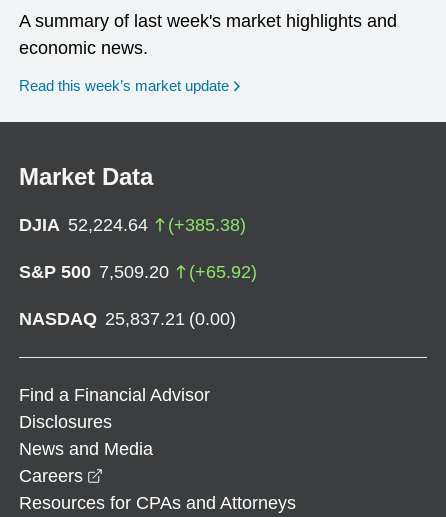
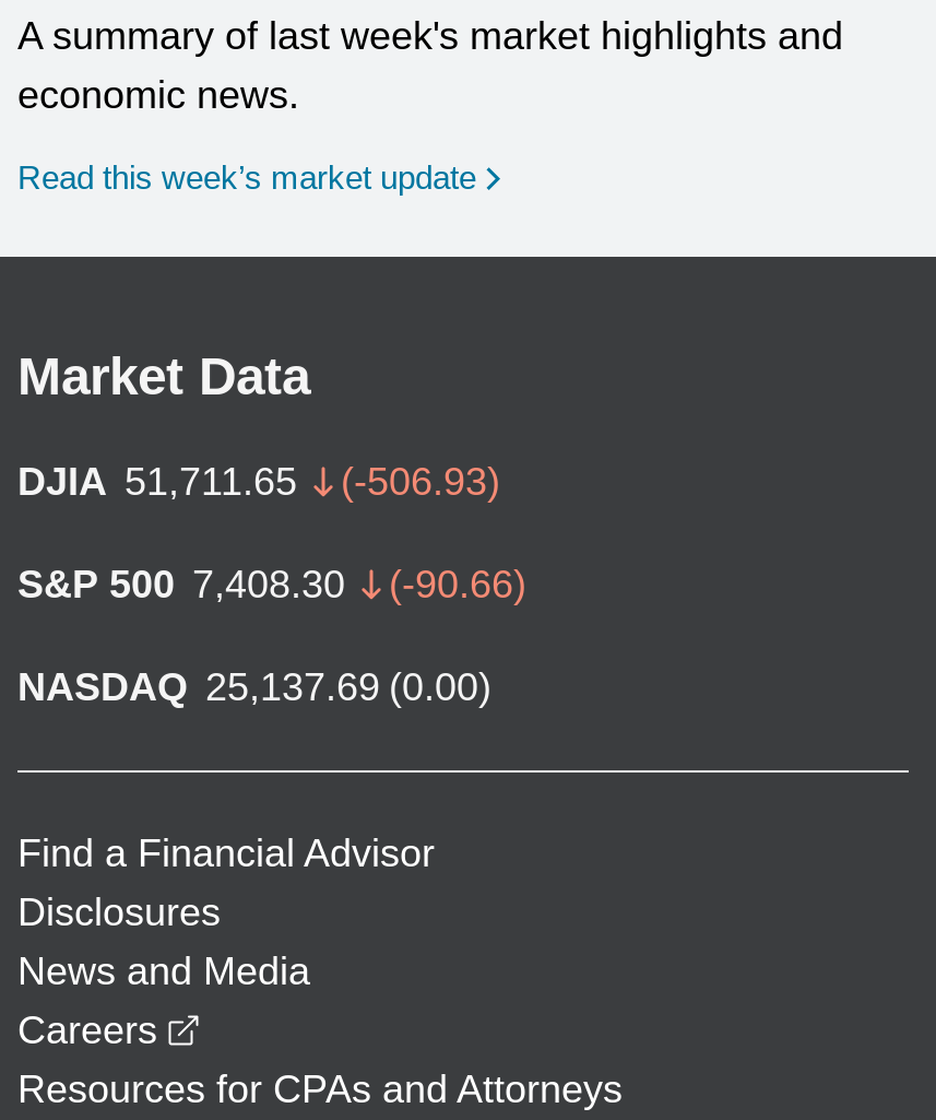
[19,215,246,235] DJIA 52,224.64 | (+385.38) -> [17,460,500,503] DJIA 51,711.65 | (-506.93)
[19,262,257,282] S&P 500 7,509.20 | (+65.92) -> [17,562,526,606] S&P 500 7,408.30 | (-90.66)
[19,309,236,329] NASDAQ 25,837.21 (0.00) -> [17,665,491,709] NASDAQ 25,137.69 (0.00)

